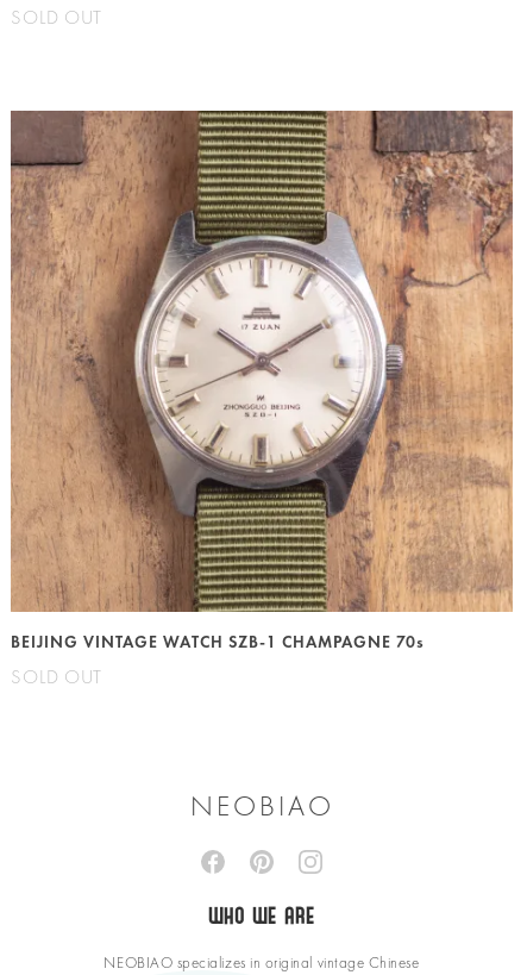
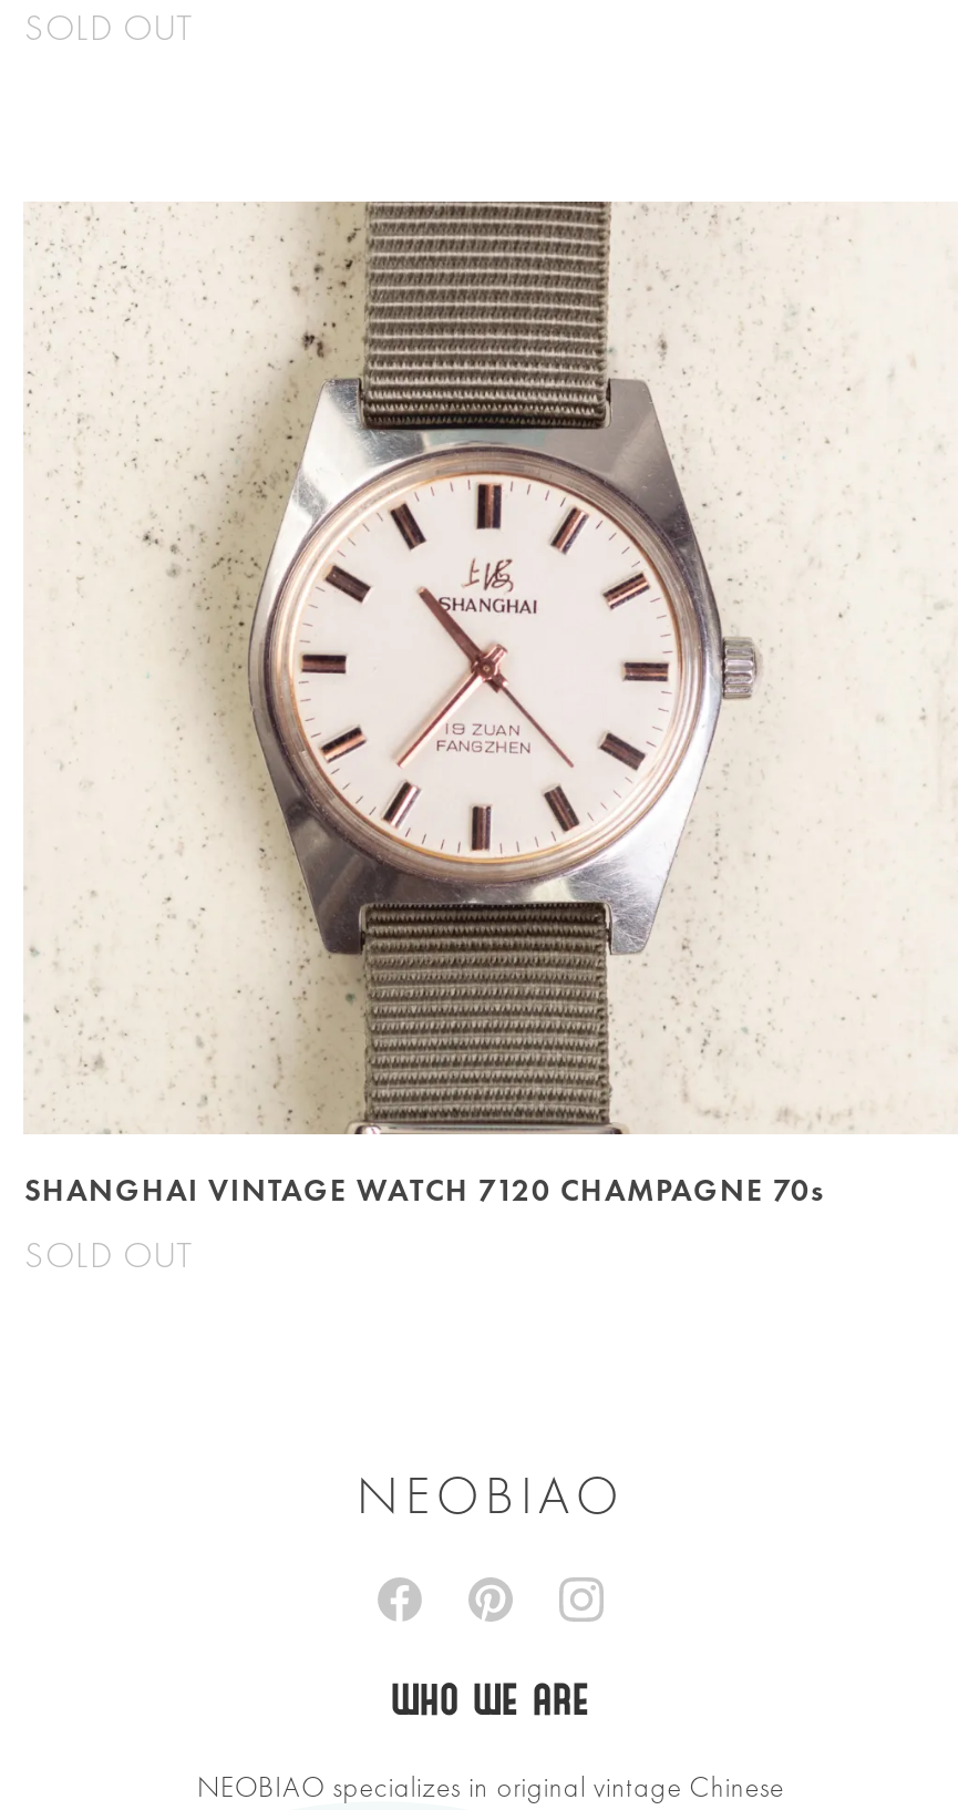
[10,110,514,651] [image] | BEIJING VINTAGE WATCH SZB-1 CHAMPAGNE 70s -> [23,199,958,1208] [image] | SHANGHAI VINTAGE WATCH 7120 CHAMPAGNE 70s

